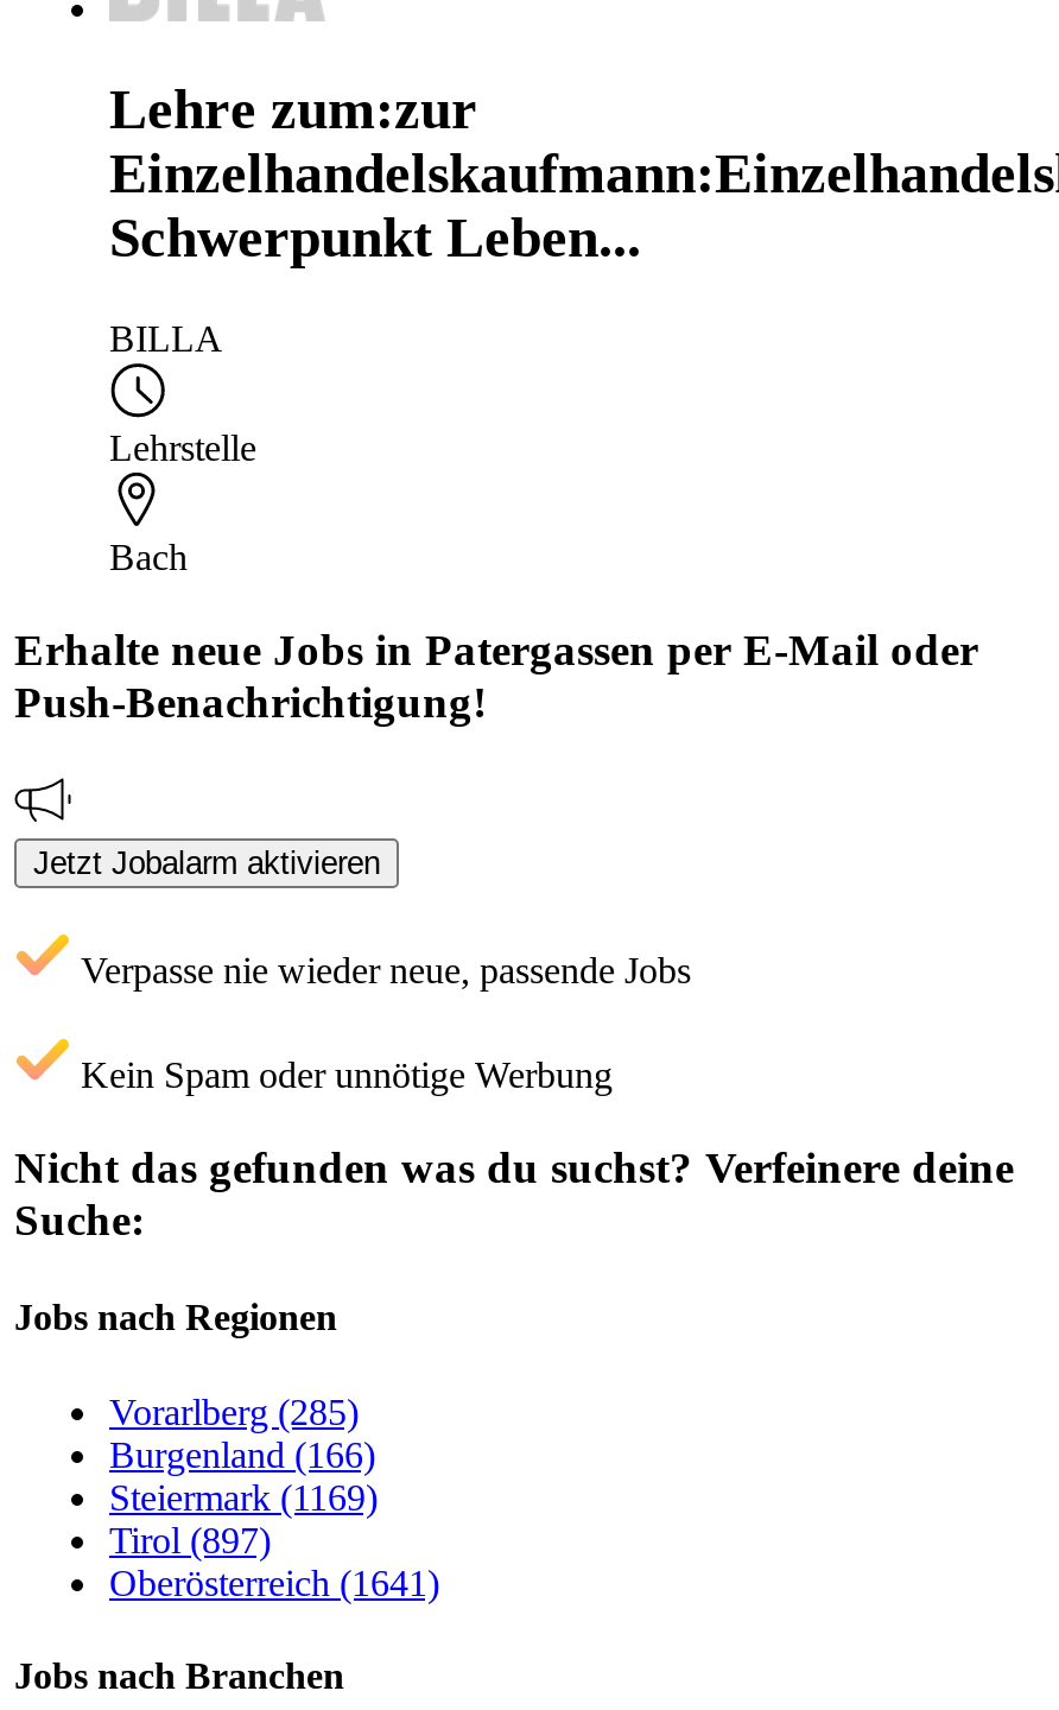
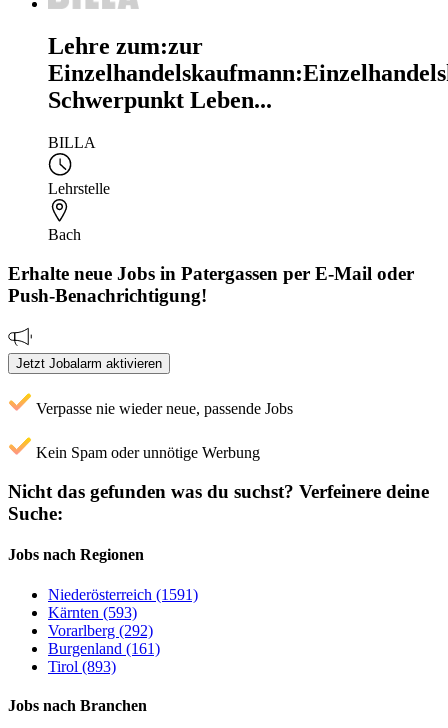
[109,1391,439,1602] Vorarlberg (285) | Burgenland (166) | Steiermark (1169) | Tirol (897) | Oberösterreich (1641) -> [48,585,198,674] Niederösterreich (1591) | Kärnten (593) | Vorarlberg (292) | Burgenland (161) | Tirol (893)

